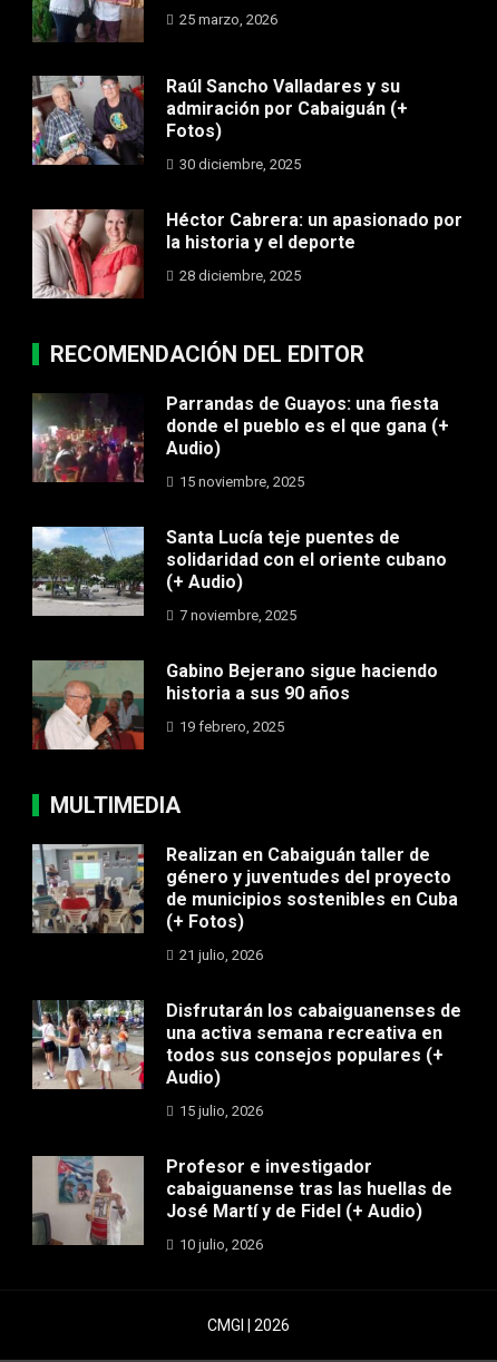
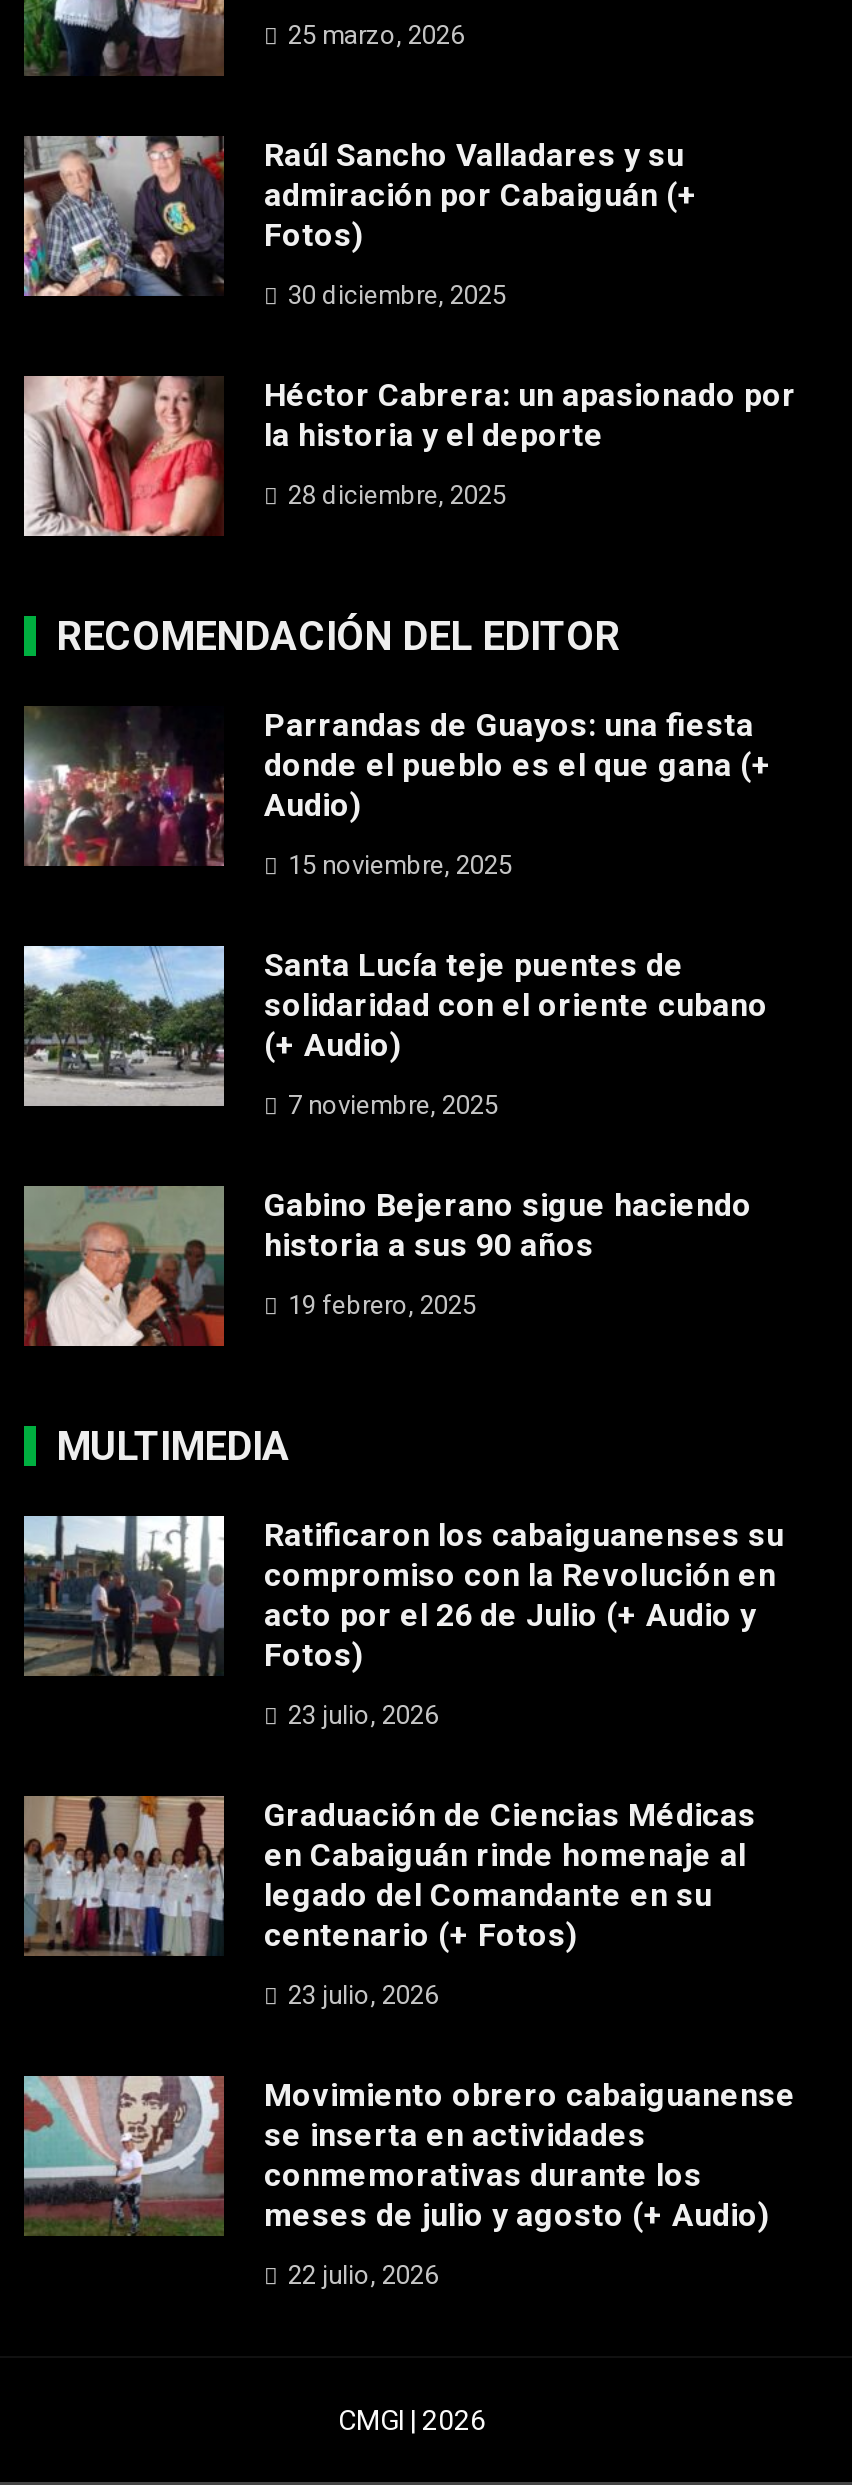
[31,843,458,933] [image] | Realizan en Cabaiguán taller de | género y juventudes del proyecto | de municipios sostenibles en Cuba | (+ Fotos) -> [24,1514,784,1678] [image] | Ratificaron los cabaiguanenses su | compromiso con la Revolución en | acto por el 26 de Julio (+ Audio y | Fotos)
[179,947,263,963] 21 julio, 2026 -> [288,1700,438,1730] 23 julio, 2026
[31,999,461,1090] [image] | Disfrutarán los cabaiguanenses de | una activa semana recreativa en | todos sus consejos populares (+ | Audio) -> [24,1794,756,1956] [image] | Graduación de Ciencias Médicas | en Cabaiguán rinde homenaje al | legado del Comandante en su | centenario (+ Fotos)
[179,1103,263,1119] 15 julio, 2026 -> [288,1980,438,2010] 23 julio, 2026
[32,1155,452,1246] [image] | Profesor e investigador | cabaiguanense tras las huellas de | José Martí y de Fidel (+ Audio) -> [22,2074,796,2236] [image] | Movimiento obrero cabaiguanense | se inserta en actividades | conmemorativas durante los | meses de julio y agosto (+ Audio)
[179,1236,263,1253] 10 julio, 2026 -> [288,2260,438,2290] 22 julio, 2026

